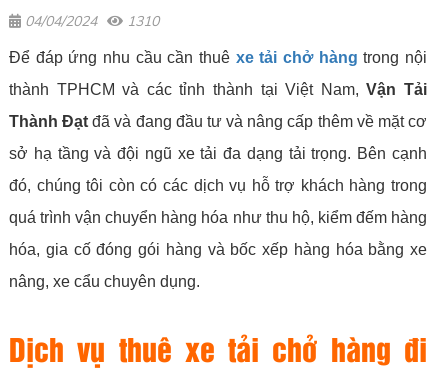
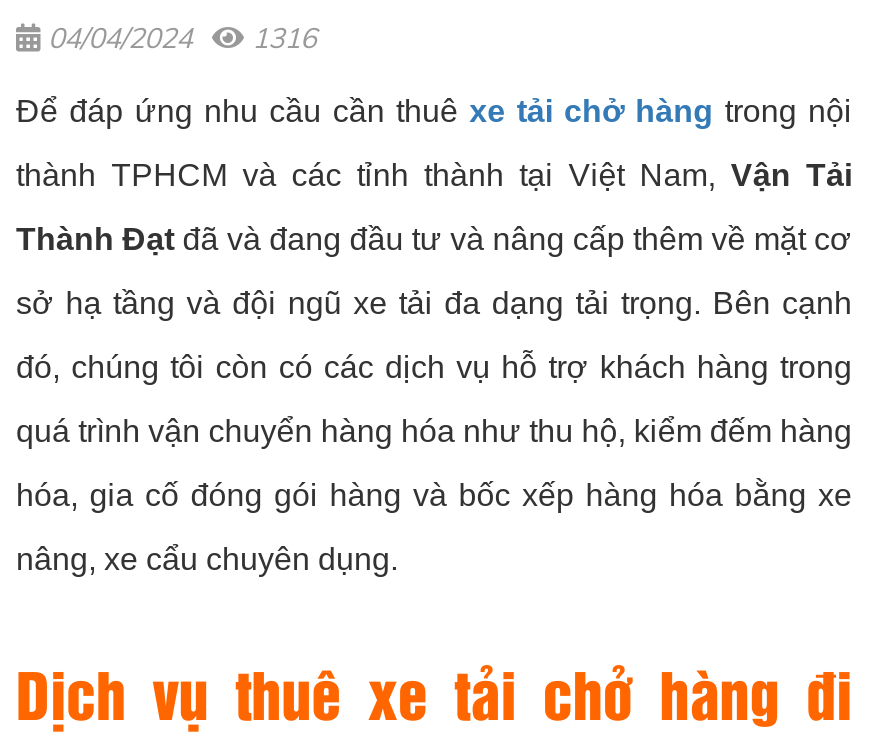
[21,12,159,30] 04/04/2024 1310 -> [40,20,316,56] 04/04/2024 1316

